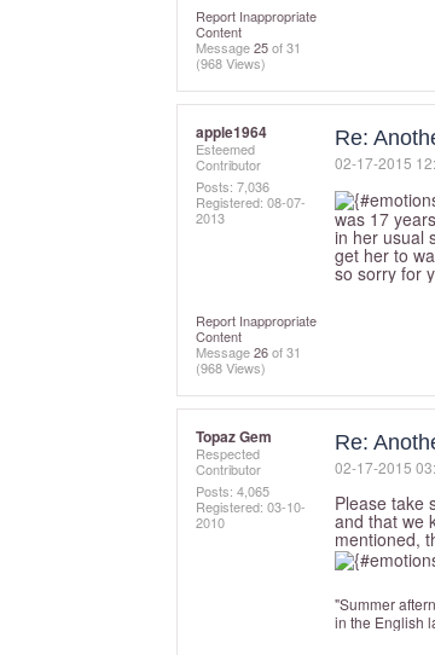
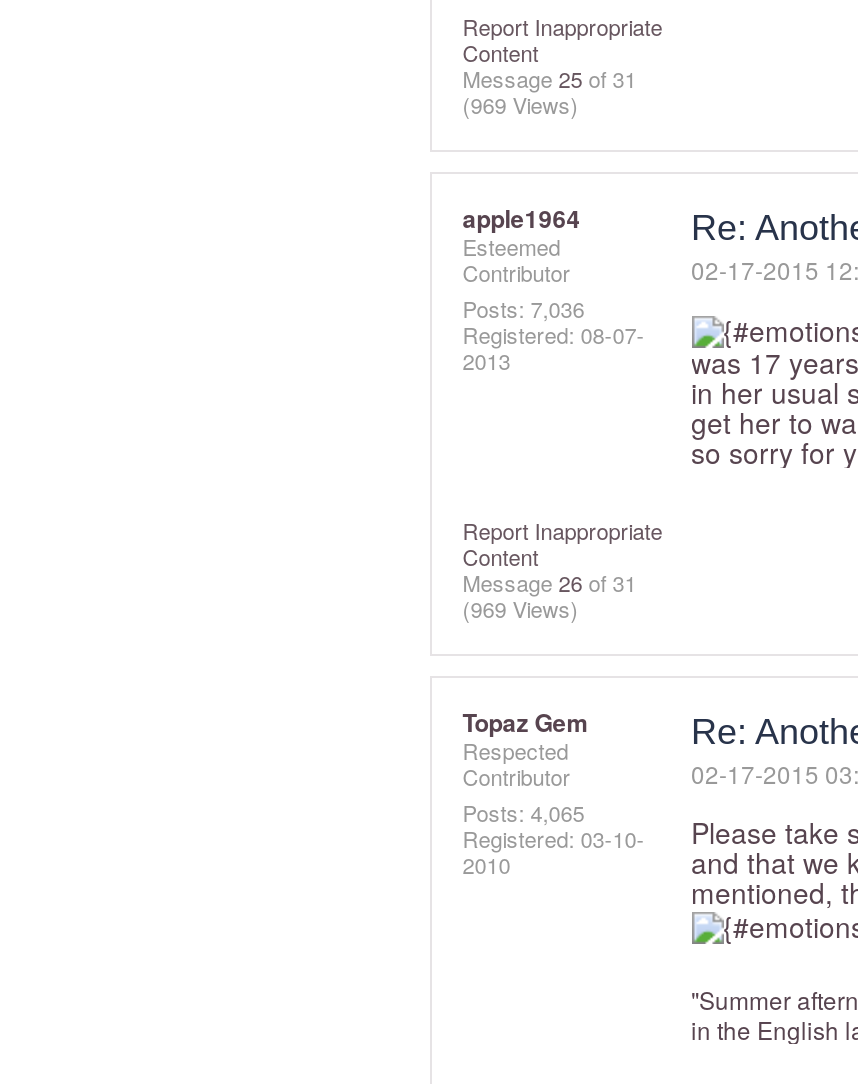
[196,53,266,73] (968 Views) -> [462,88,578,120] (969 Views)
[196,358,266,377] (968 Views) -> [462,593,578,625] (969 Views)

